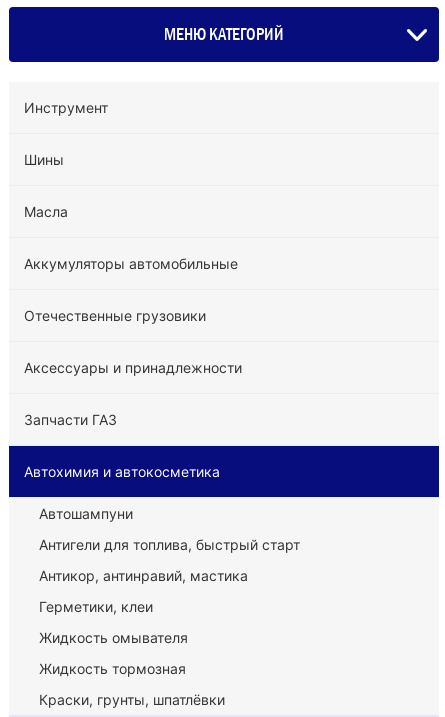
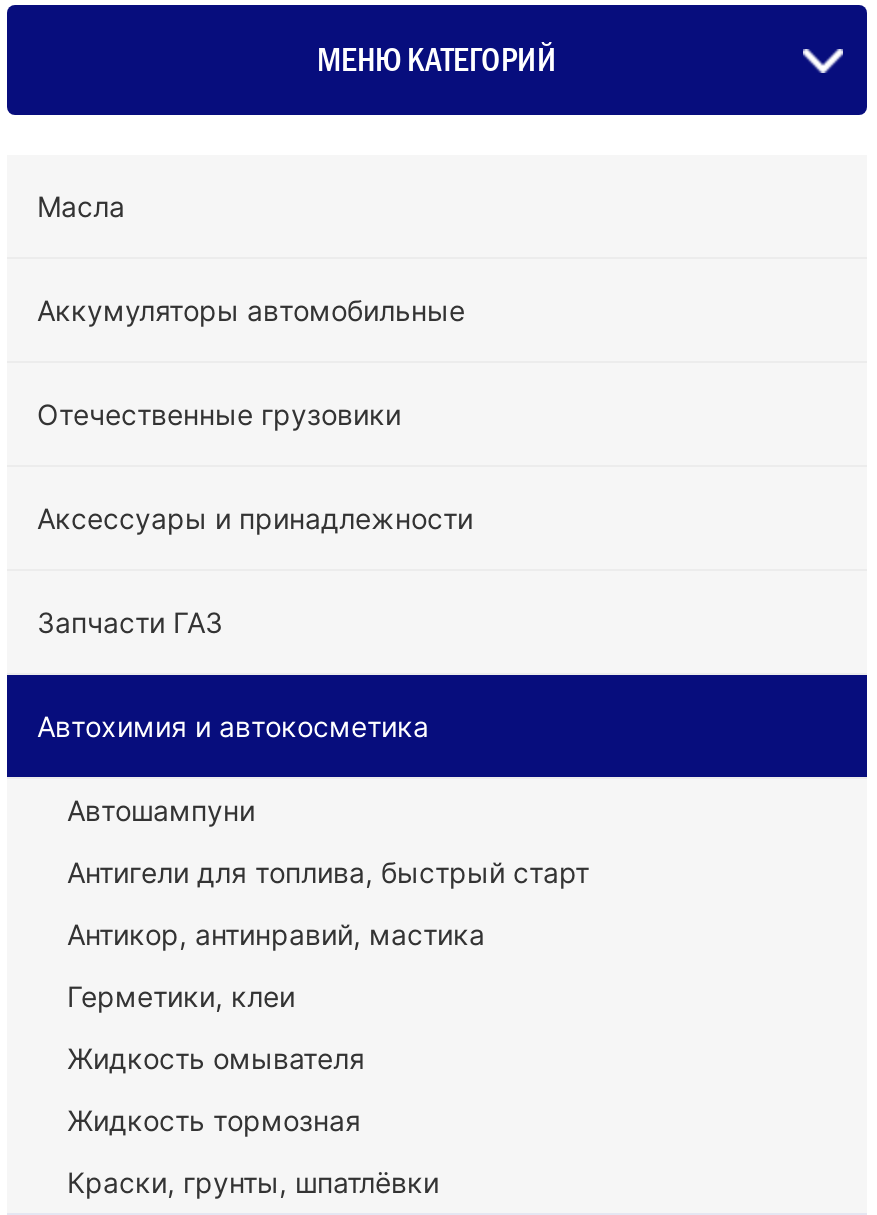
[24,99,108,168] Инструмент | Шины -> none

